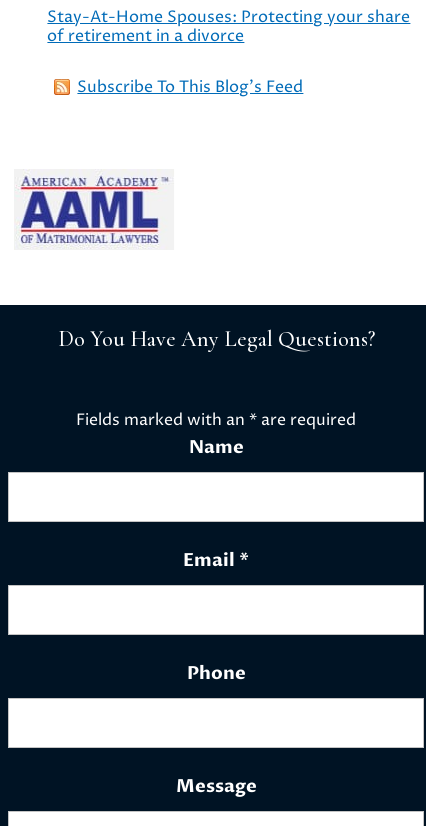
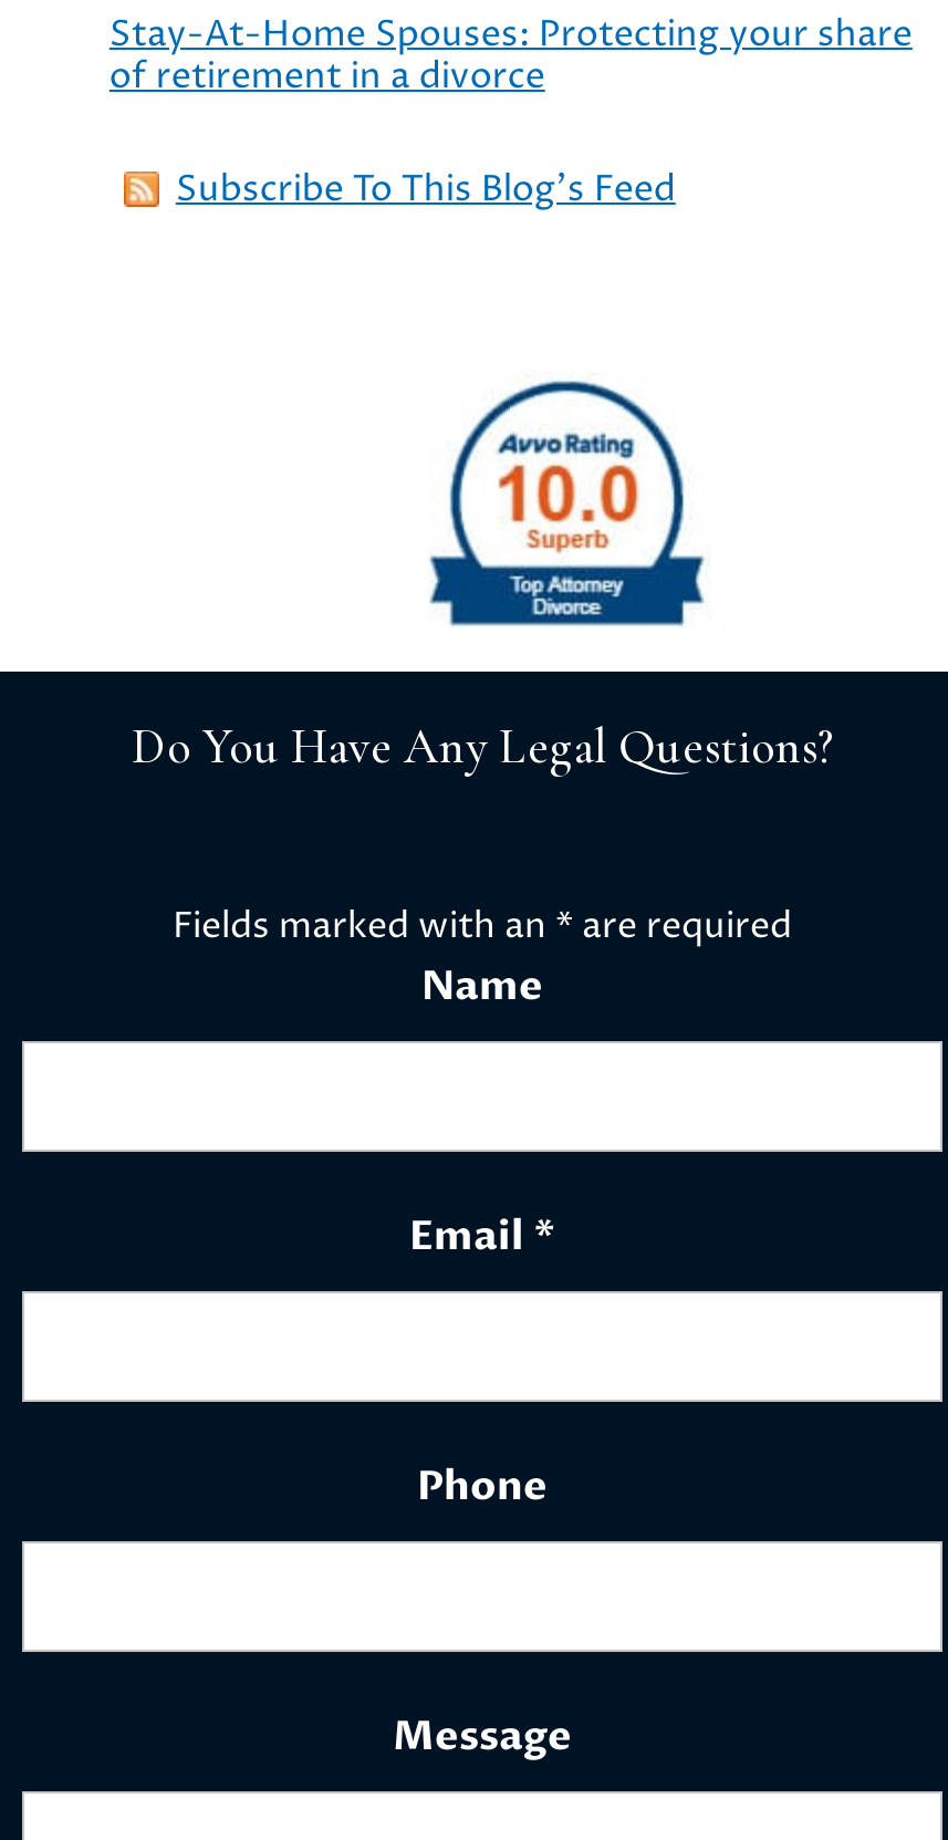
none -> [429,380,706,627] [image]
[20,175,169,244] [image] -> none

